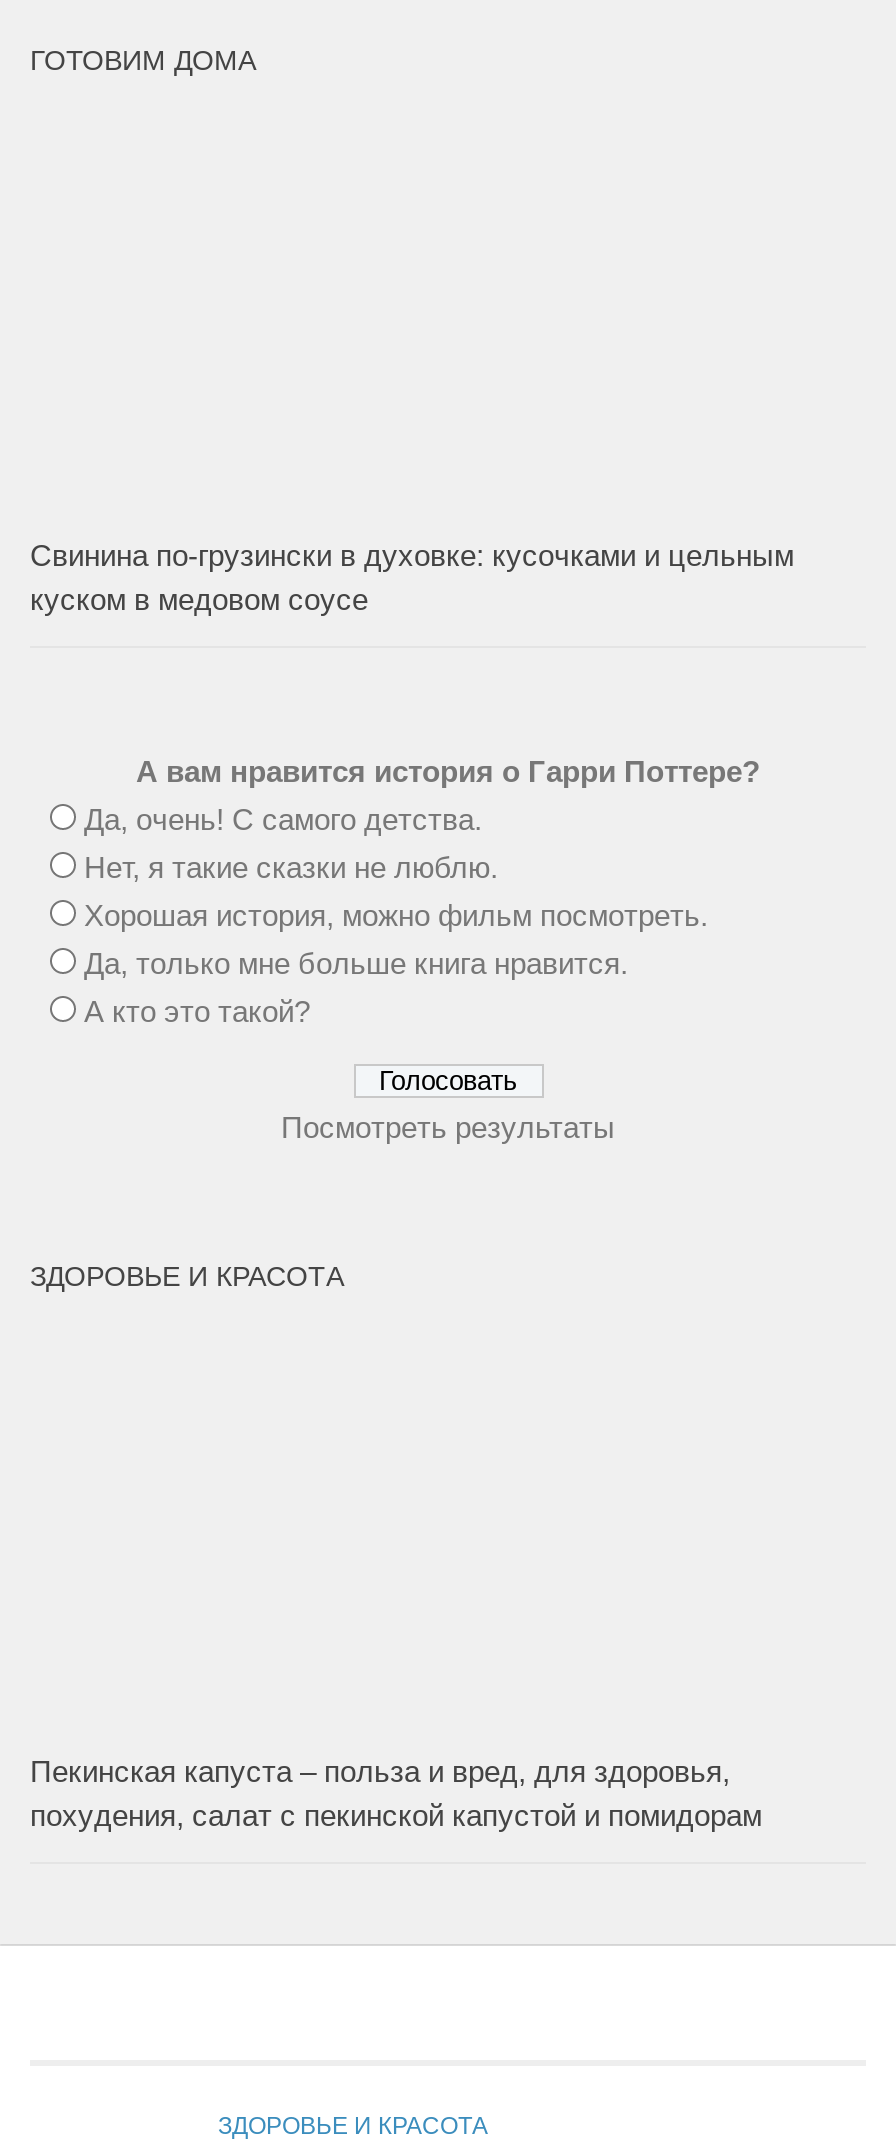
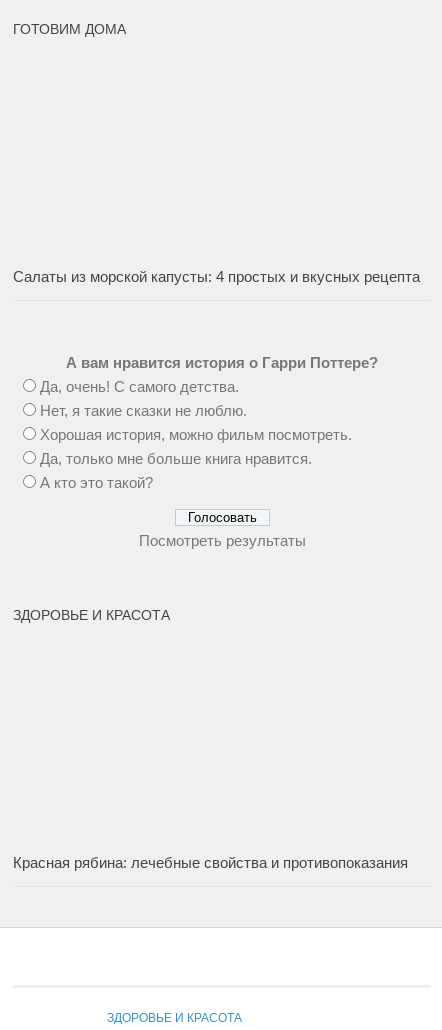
[30,539,794,617] Свинина по-грузински в духовке: кусочками и цельным | куском в медовом соусе -> [13,268,420,285] Салаты из морской капусты: 4 простых и вкусных рецепта
[30,1755,762,1833] Пекинская капуста – польза и вред, для здоровья, | похудения, салат с пекинской капустой и помидорам -> [13,854,408,871] Красная рябина: лечебные свойства и противопоказания

